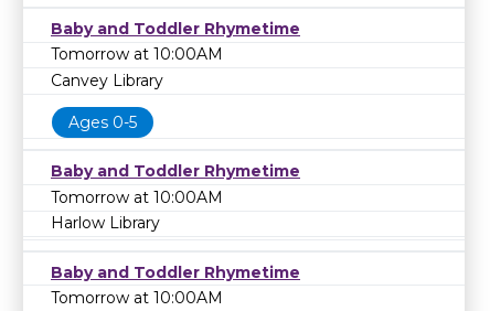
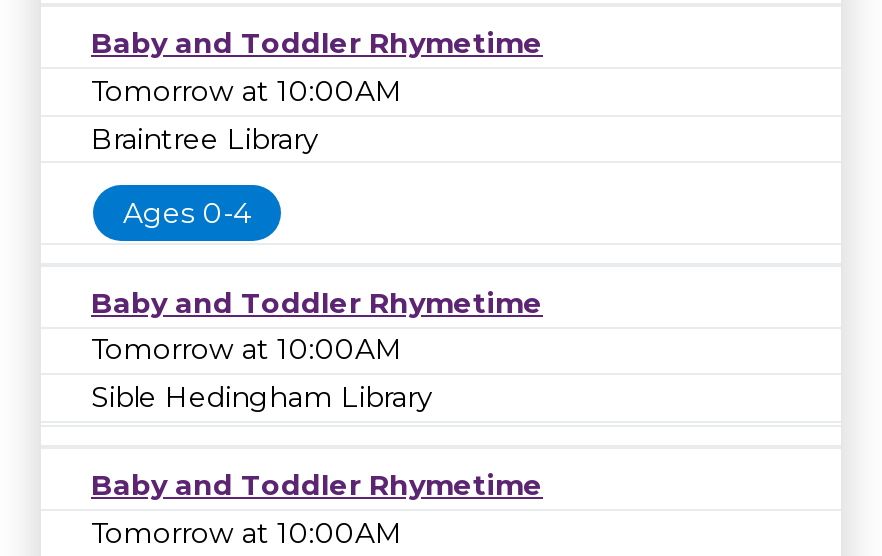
[51,71,163,91] Canvey Library -> [91,120,319,156] Braintree Library
[68,112,137,132] Ages 0-5 -> [123,195,251,231] Ages 0-4
[51,213,160,233] Harlow Library -> [91,379,433,415] Sible Hedingham Library

